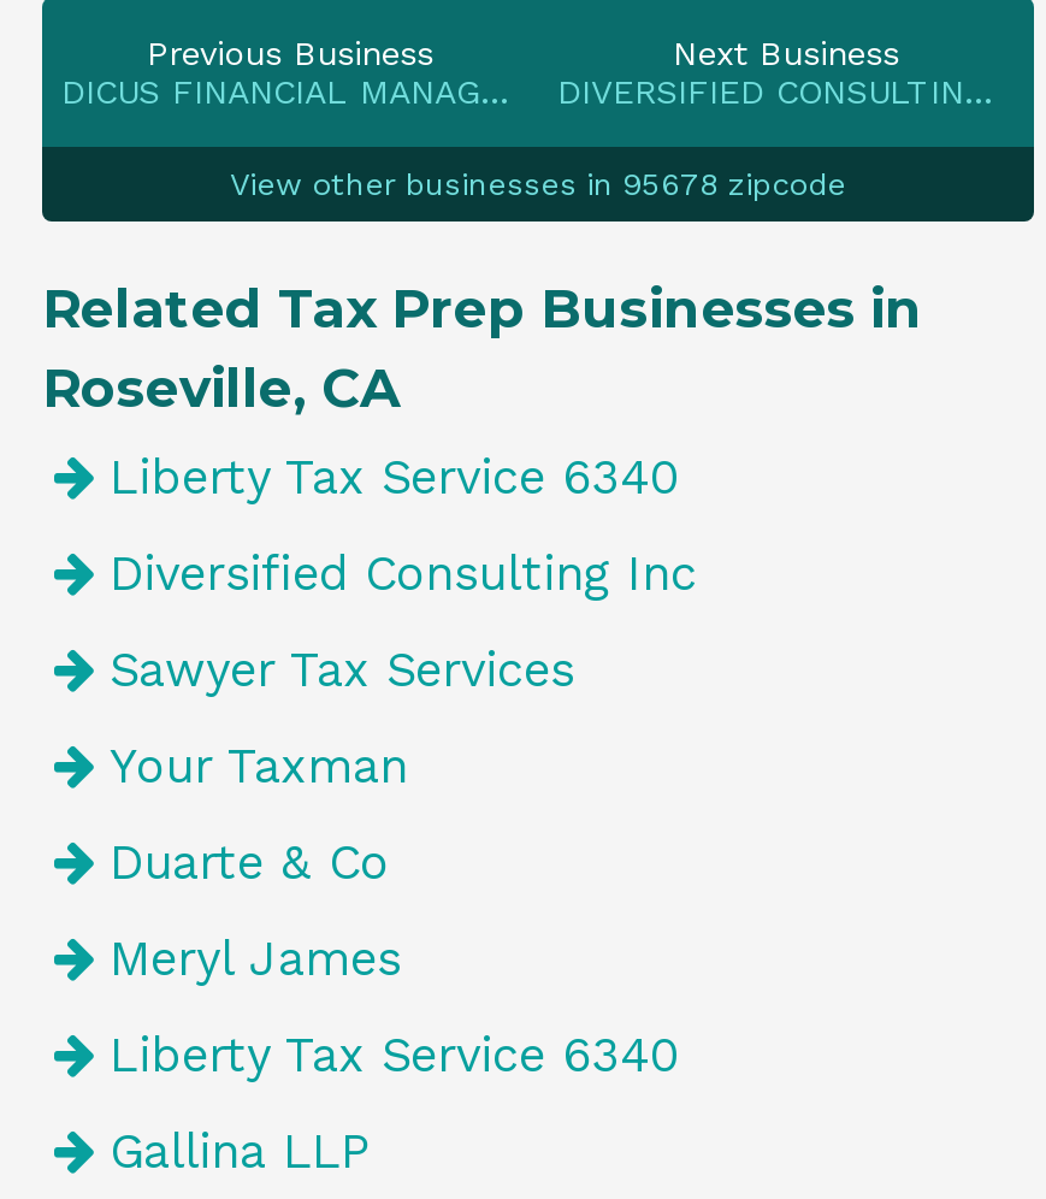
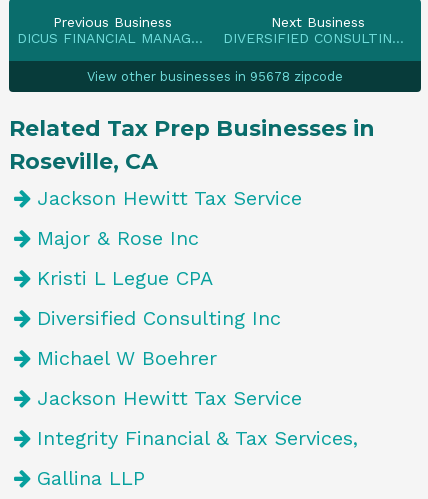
[110,448,678,506] Liberty Tax Service 6340 -> [37,186,302,290] Jackson Hewitt Tax Service | Major & Rose Inc | Kristi L Legue CPA
moved [110,544,697,602] -> [37,306,281,330]: Diversified Consulting Inc
[110,640,678,1083] Sawyer Tax Services | Your Taxman | Duarte & Co | Meryl James | Liberty Tax Service 6340 -> [37,346,358,450] Michael W Boehrer | Jackson Hewitt Tax Service | Integrity Financial & Tax Services,

